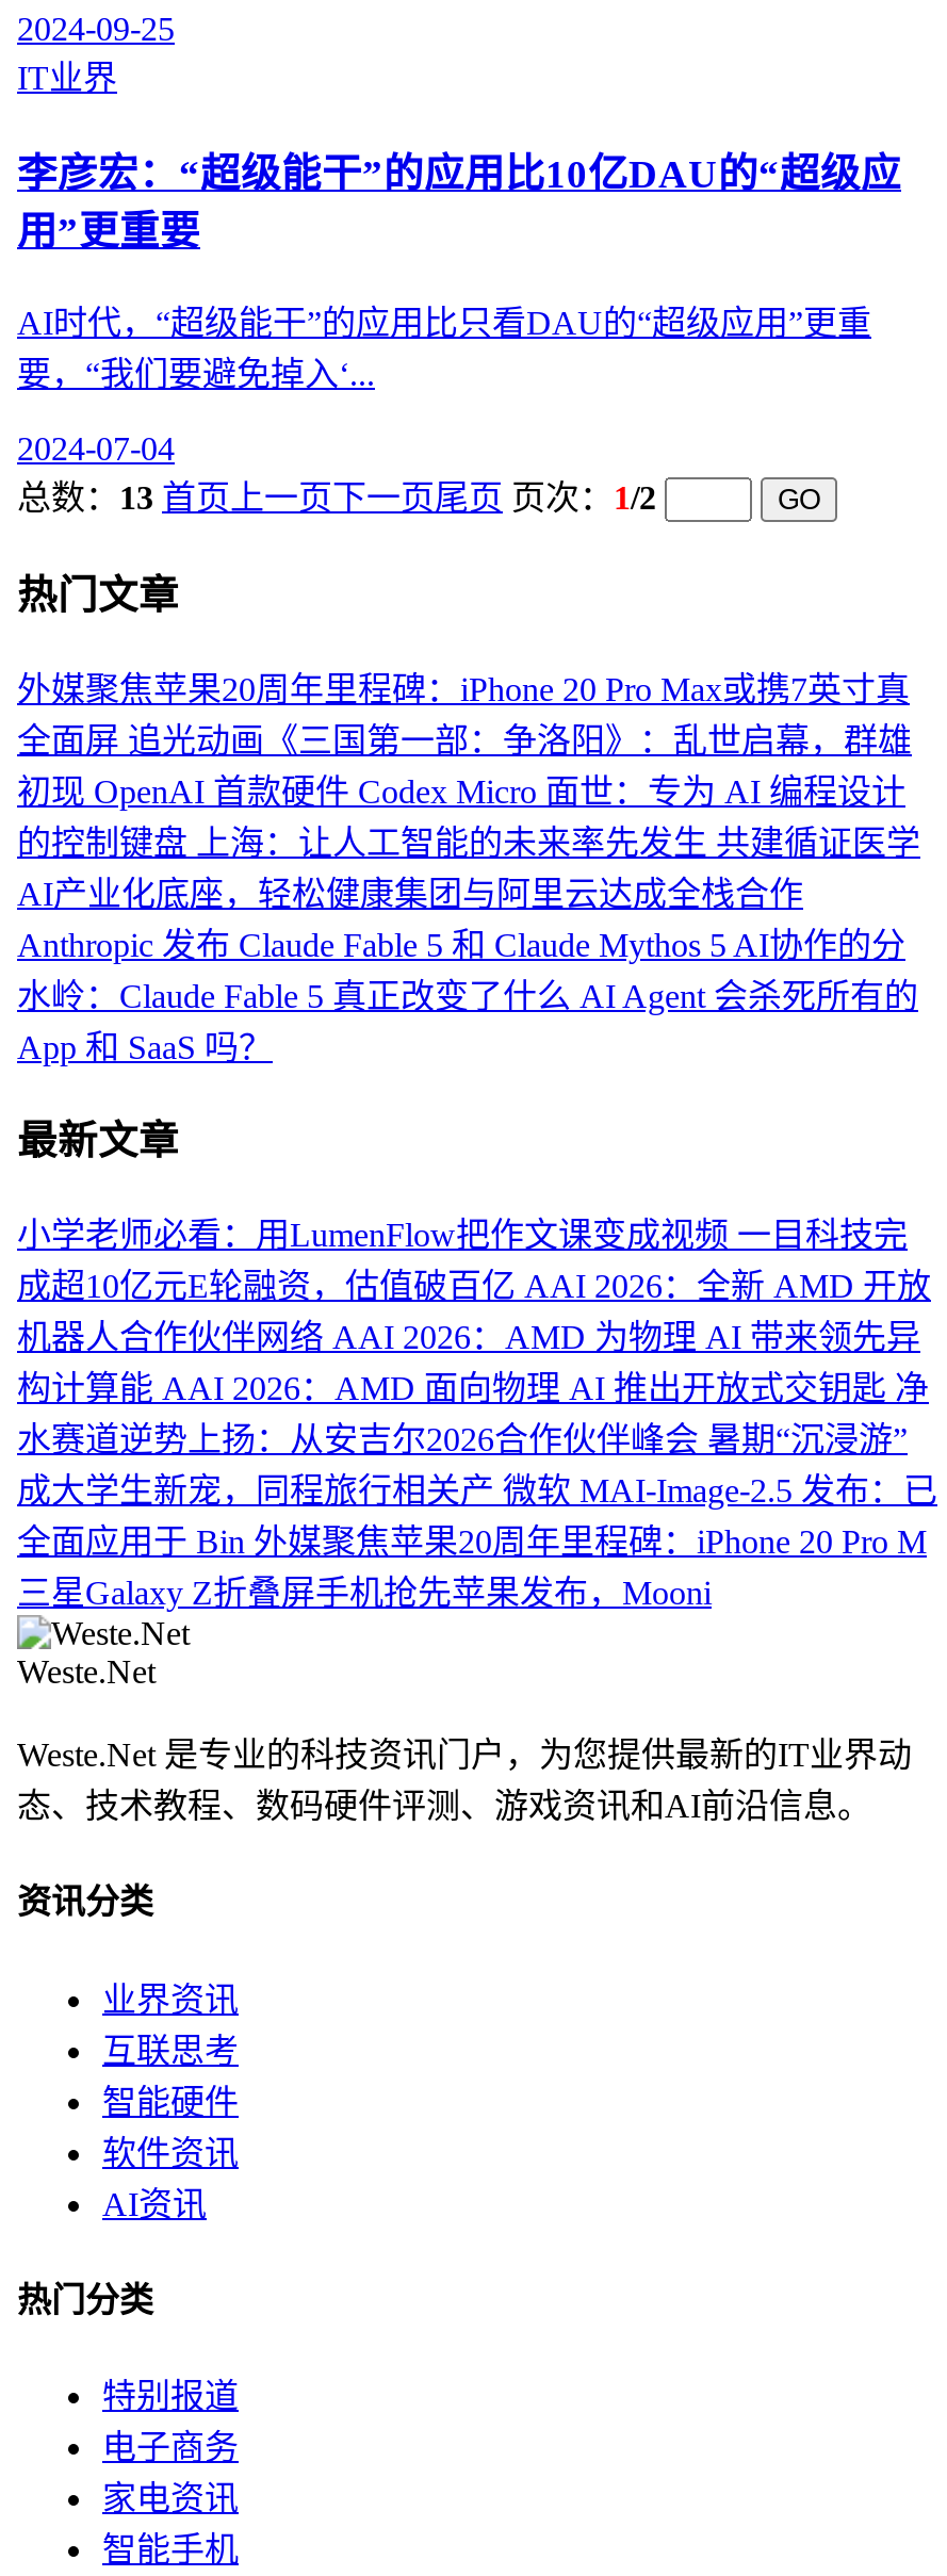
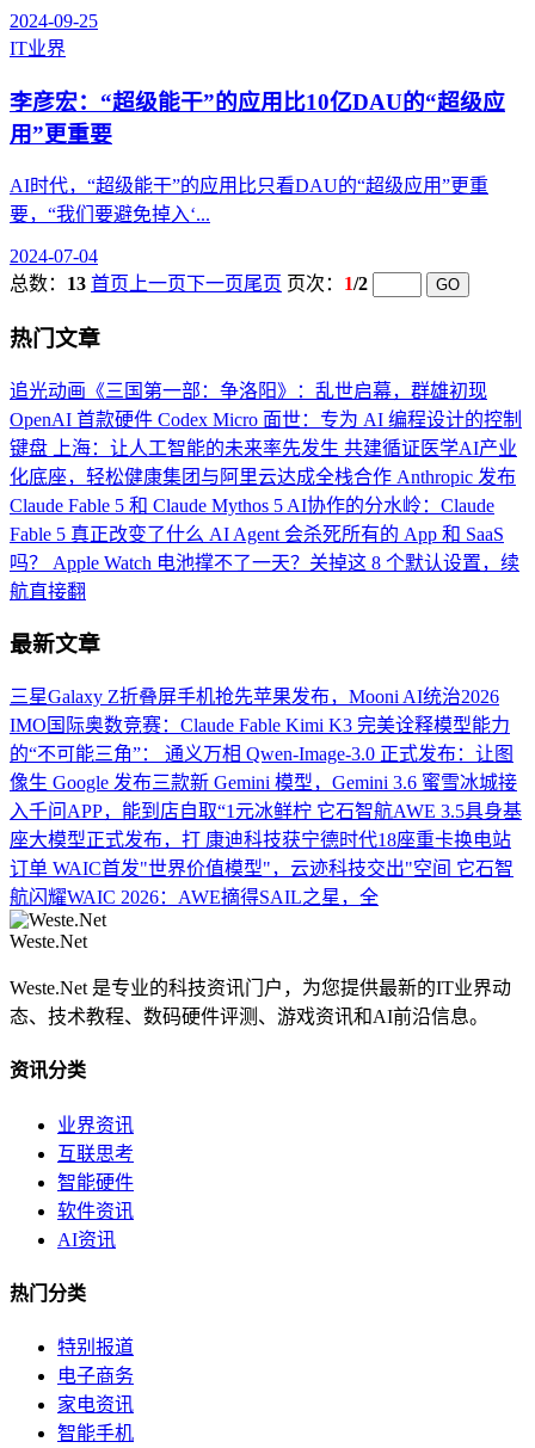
[17,671,920,1065] 外媒聚焦苹果20周年里程碑：iPhone 20 Pro Max或携7英寸真 | 全面屏 追光动画《三国第一部：争洛阳》：乱世启幕，群雄 | 初现 OpenAI 首款硬件 Codex Micro 面世：专为 AI 编程设计 | 的控制键盘 上海：让人工智能的未来率先发生 共建循证医学 | AI产业化底座，轻松健康集团与阿里云达成全栈合作 | Anthropic 发布 Claude Fable 5 和 Claude Mythos 5 AI协作的分 | 水岭：Claude Fable 5 真正改变了什么 AI Agent 会杀死所有的 | App 和 SaaS 吗？ -> [10,380,522,601] 追光动画《三国第一部：争洛阳》：乱世启幕，群雄初现 | OpenAI 首款硬件 Codex Micro 面世：专为 AI 编程设计的控制 | 键盘 上海：让人工智能的未来率先发生 共建循证医学AI产业 | 化底座，轻松健康集团与阿里云达成全栈合作 Anthropic 发布 | Claude Fable 5 和 Claude Mythos 5 AI协作的分水岭：Claude | Fable 5 真正改变了什么 AI Agent 会杀死所有的 App 和 SaaS | 吗？ Apple Watch 电池撑不了一天？关掉这 8 个默认设置，续 | 航直接翻
[17,1217,937,1611] 小学老师必看：用LumenFlow把作文课变成视频 一目科技完 | 成超10亿元E轮融资，估值破百亿 AAI 2026：全新 AMD 开放 | 机器人合作伙伴网络 AAI 2026：AMD 为物理 AI 带来领先异 | 构计算能 AAI 2026：AMD 面向物理 AI 推出开放式交钥匙 净 | 水赛道逆势上扬：从安吉尔2026合作伙伴峰会 暑期“沉浸游” | 成大学生新宠，同程旅行相关产 微软 MAI-Image-2.5 发布：已 | 全面应用于 Bin 外媒聚焦苹果20周年里程碑：iPhone 20 Pro M | 三星Galaxy Z折叠屏手机抢先苹果发布，Mooni -> [10,687,522,907] 三星Galaxy Z折叠屏手机抢先苹果发布，Mooni AI统治2026 | IMO国际奥数竞赛：Claude Fable Kimi K3 完美诠释模型能力 | 的“不可能三角”： 通义万相 Qwen-Image-3.0 正式发布：让图 | 像生 Google 发布三款新 Gemini 模型，Gemini 3.6 蜜雪冰城接 | 入千问APP，能到店自取“1元冰鲜柠 它石智航AWE 3.5具身基 | 座大模型正式发布，打 康迪科技获宁德时代18座重卡换电站 | 订单 WAIC首发"世界价值模型"，云迹科技交出"空间 它石智 | 航闪耀WAIC 2026：AWE摘得SAIL之星，全

